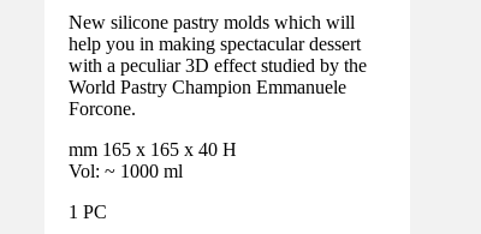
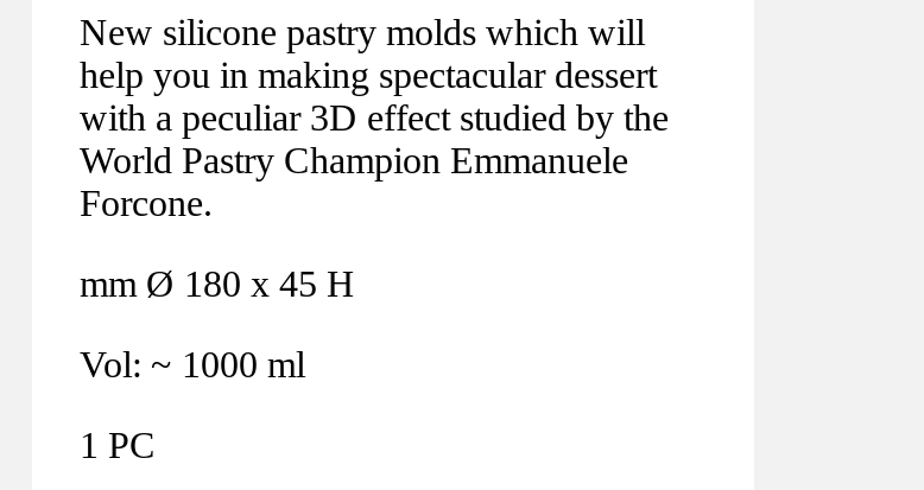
[69,139,237,159] mm 165 x 165 x 40 H -> [80,265,355,305] mm Ø 180 x 45 H

